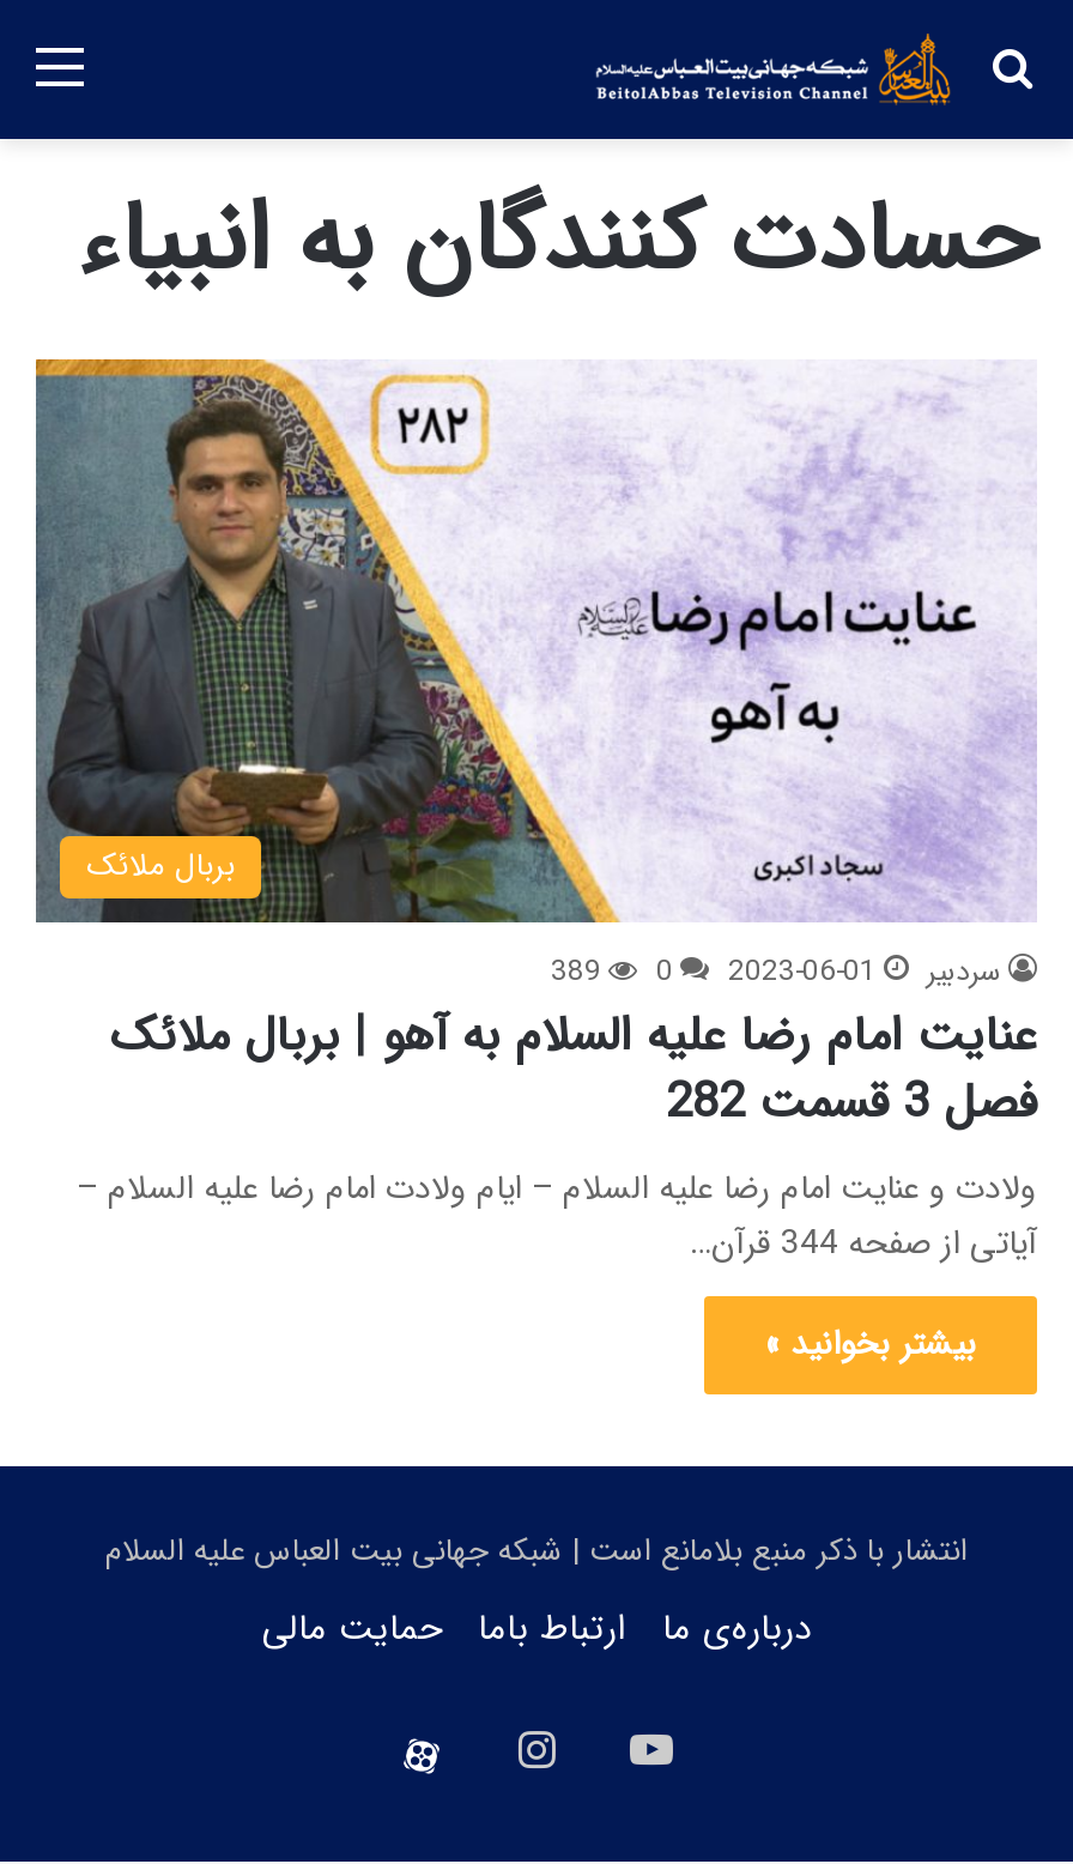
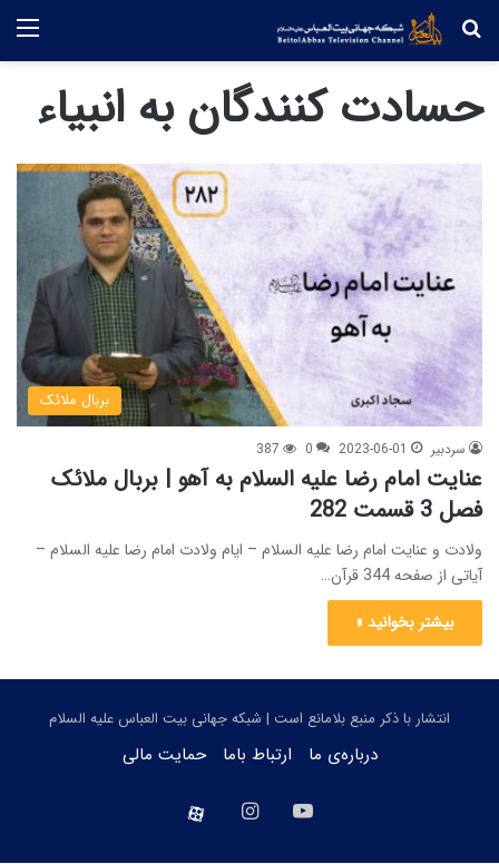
[551,949,1001,994] سردبیر 2023-06-01 0 389 -> [256,438,466,459] سردبیر 2023-06-01 0 387

